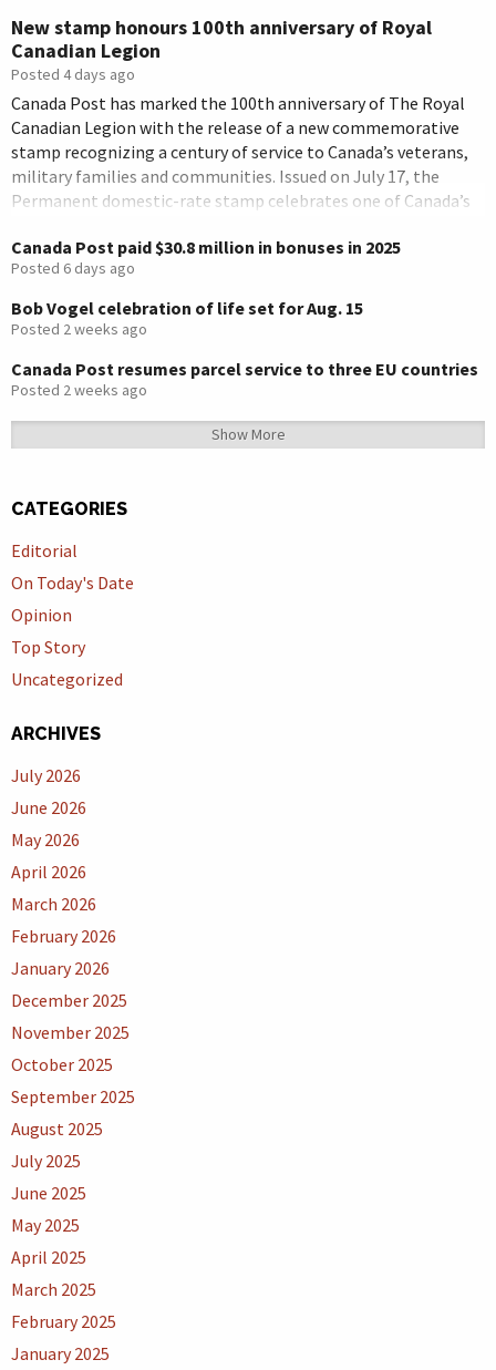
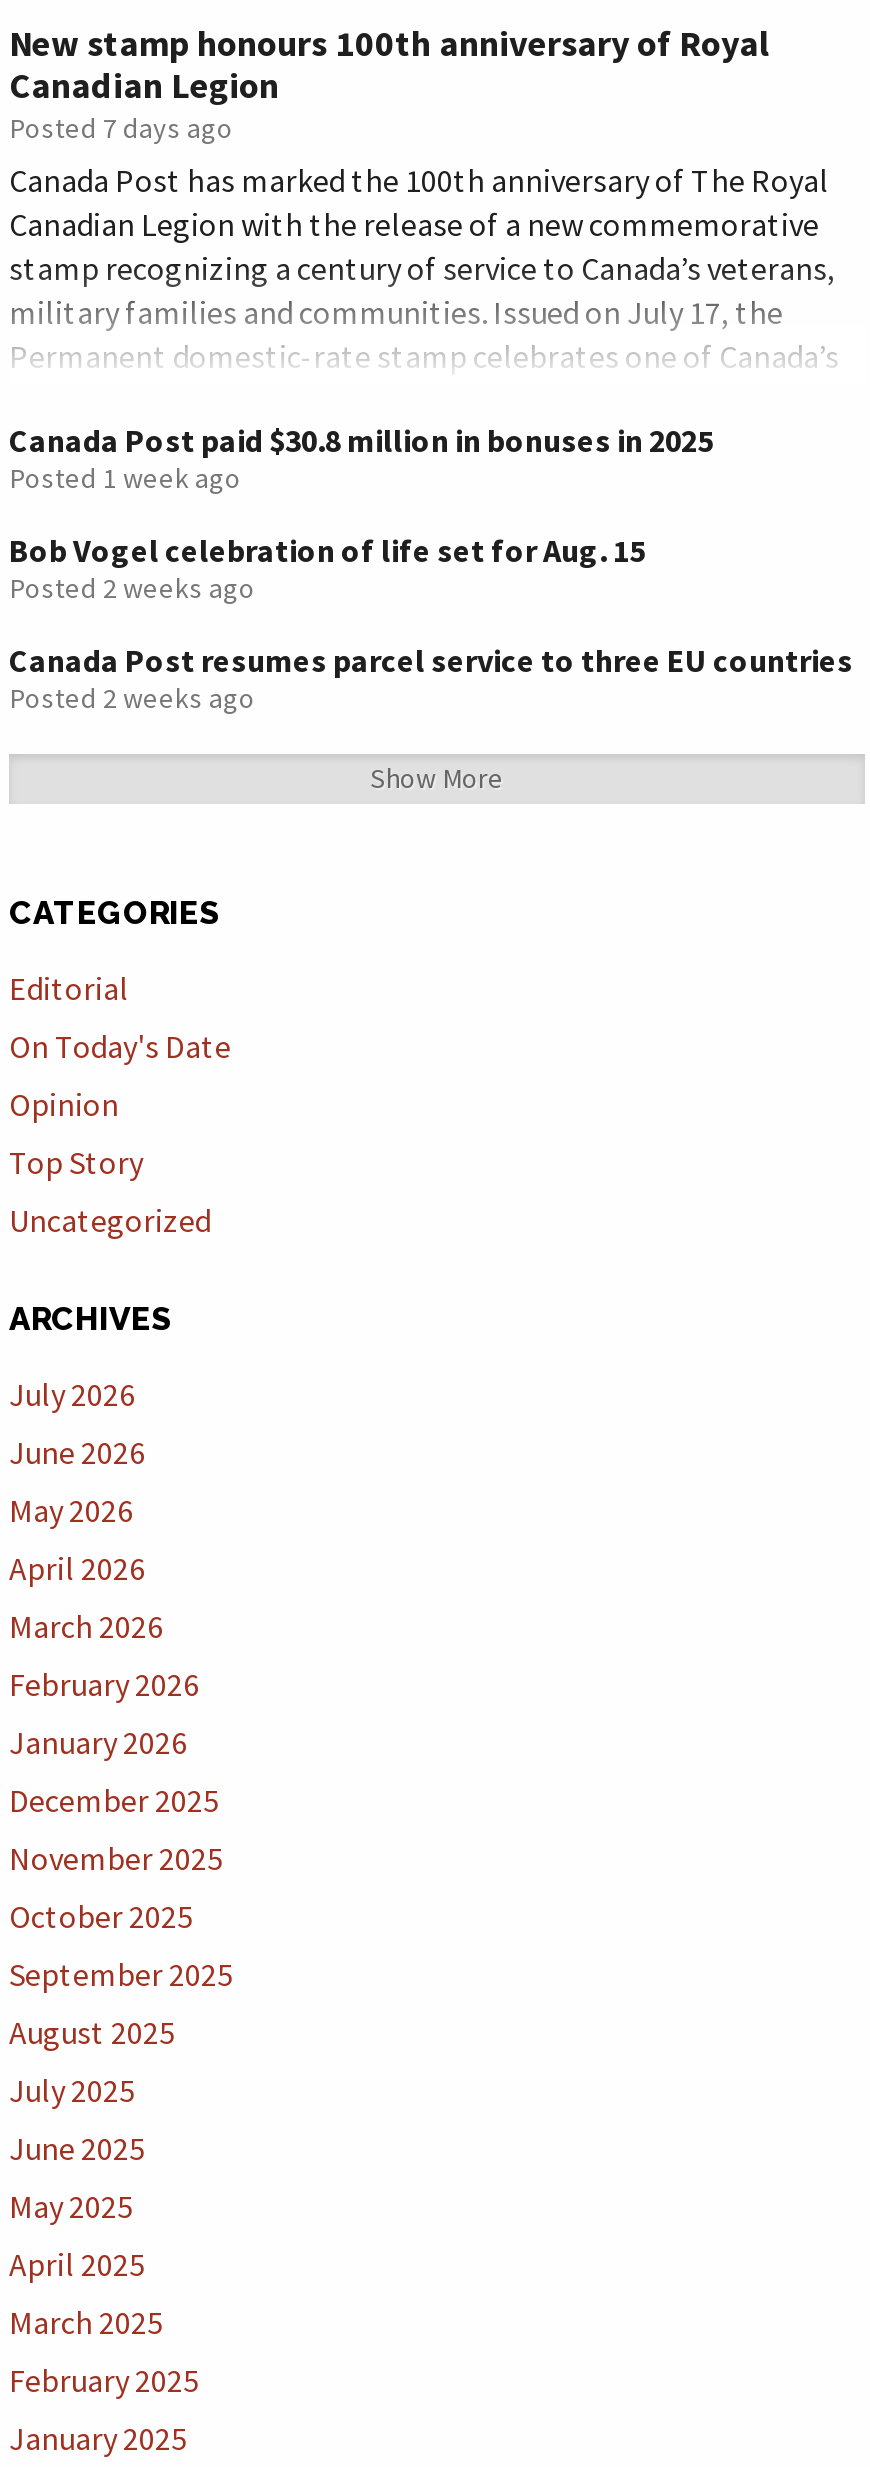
[11,64,135,84] Posted 4 days ago -> [9,110,233,146] Posted 7 days ago
[11,258,135,278] Posted 6 days ago -> [9,460,241,496] Posted 1 week ago

